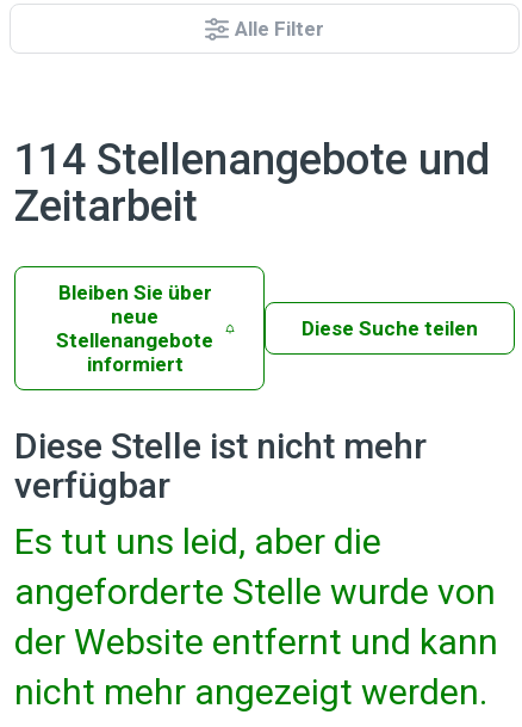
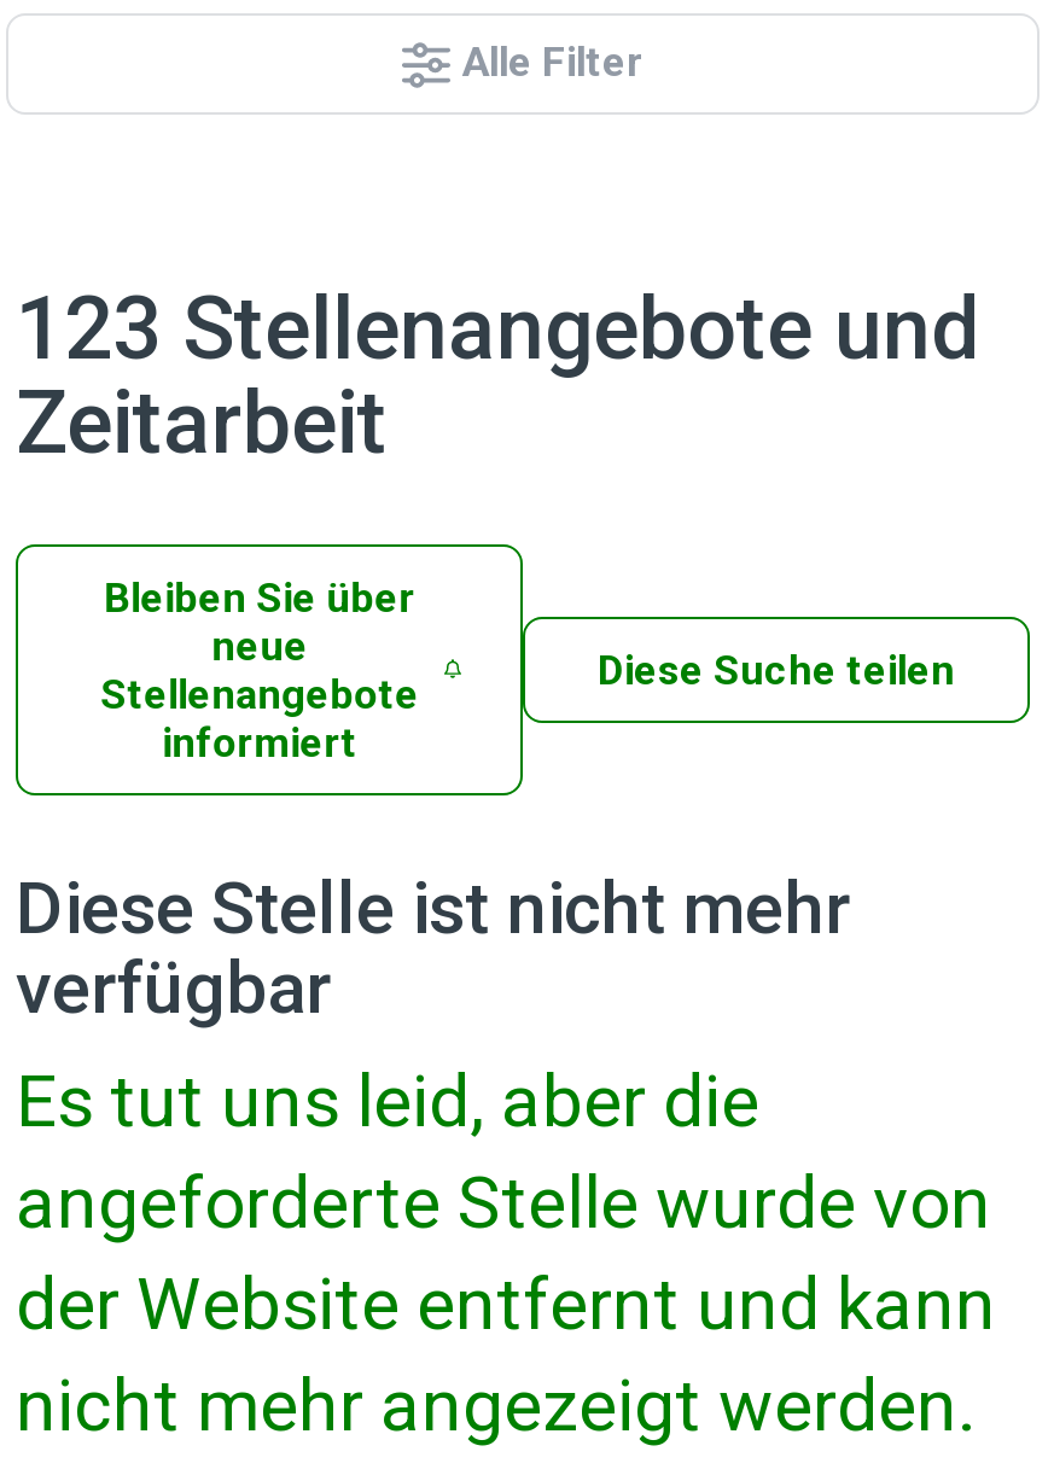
[14,135,490,186] 114 Stellenangebote und -> [16,279,979,380] 123 Stellenangebote und

